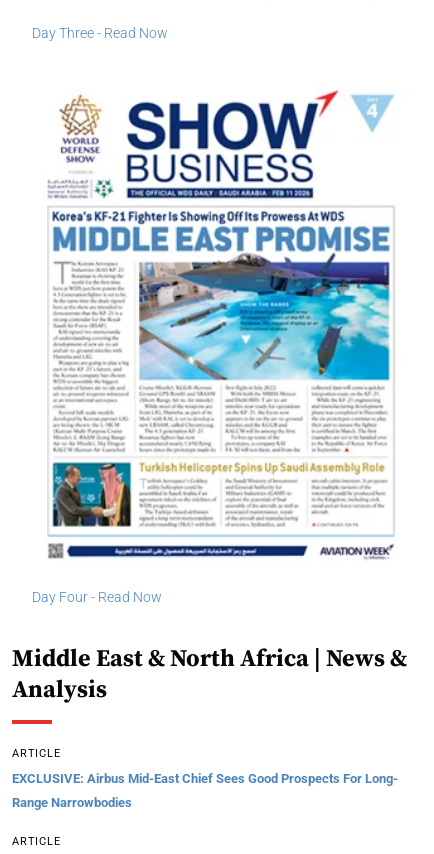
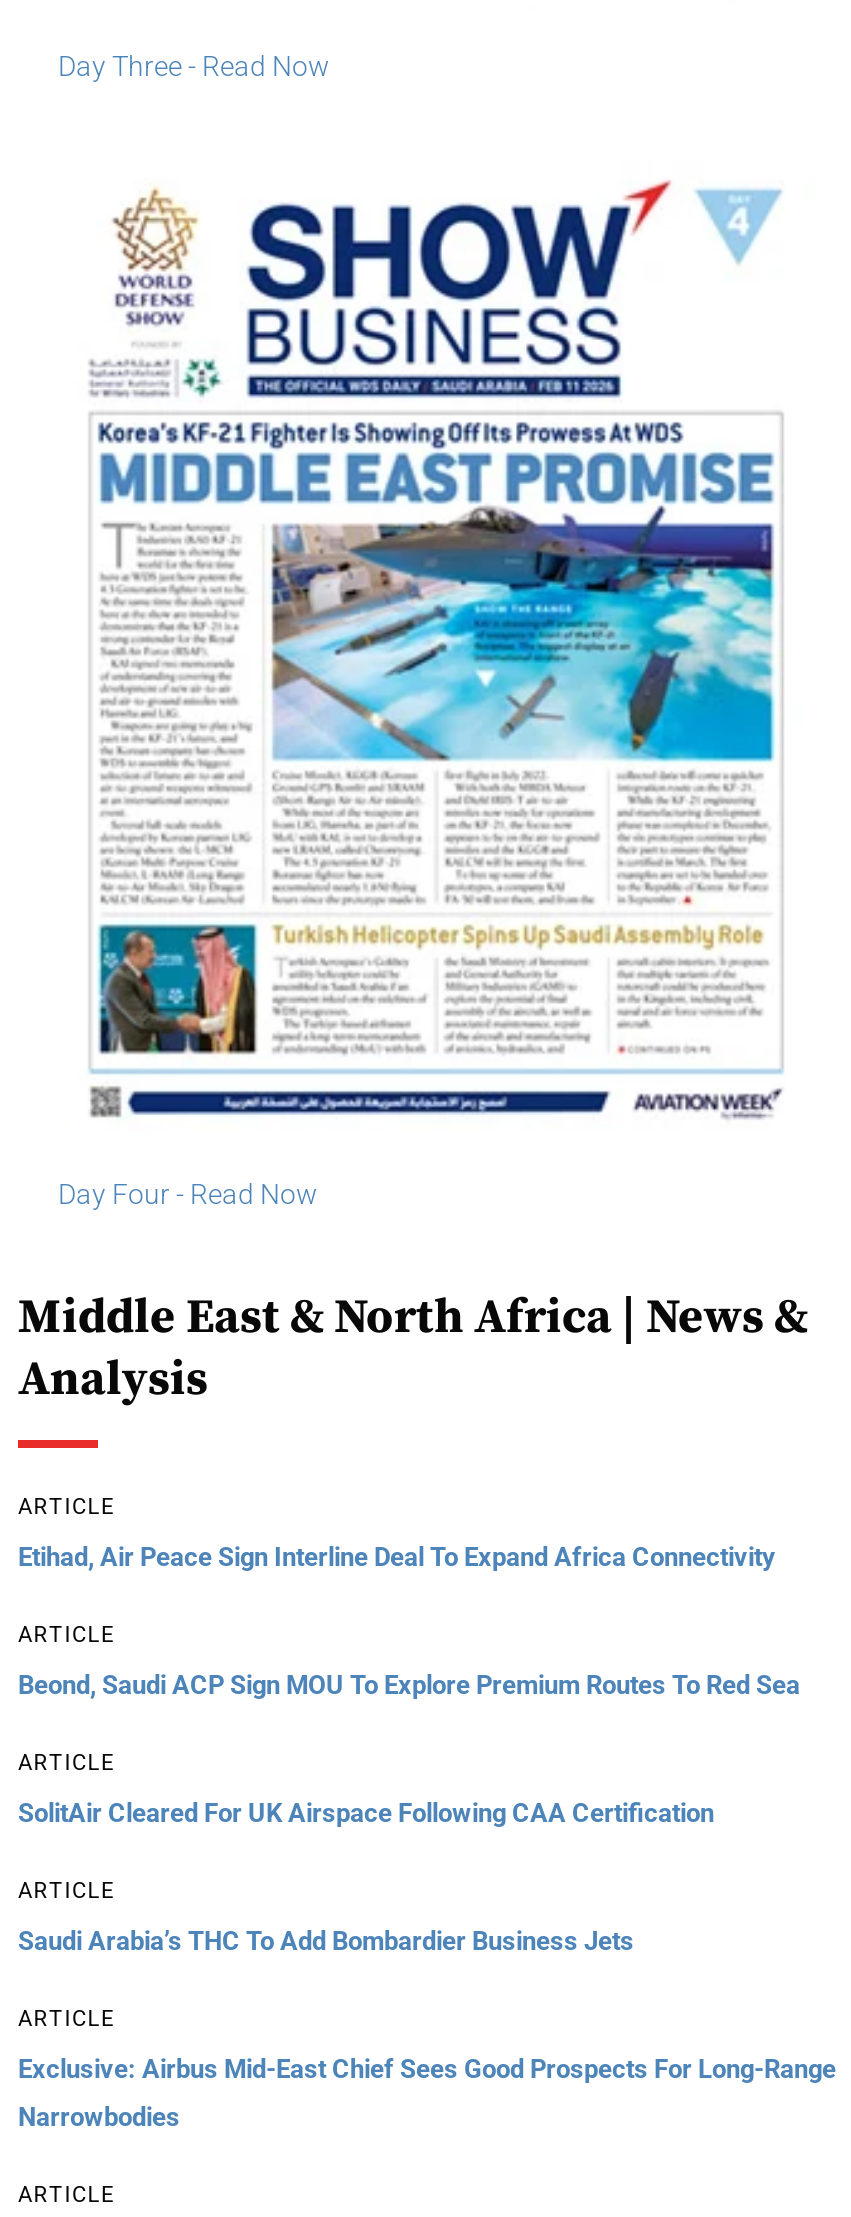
[12,771,398,810] EXCLUSIVE: Airbus Mid-East Chief Sees Good Prospects For Long- | Range Narrowbodies -> [18,1541,836,2131] Etihad, Air Peace Sign Interline Deal To Expand Africa Connectivity | ARTICLE | Beond, Saudi ACP Sign MOU To Explore Premium Routes To Red Sea | ARTICLE | SolitAir Cleared For UK Airspace Following CAA Certification | ARTICLE | Saudi Arabia’s THC To Add Bombardier Business Jets | ARTICLE | Exclusive: Airbus Mid-East Chief Sees Good Prospects For Long-Range | Narrowbodies

